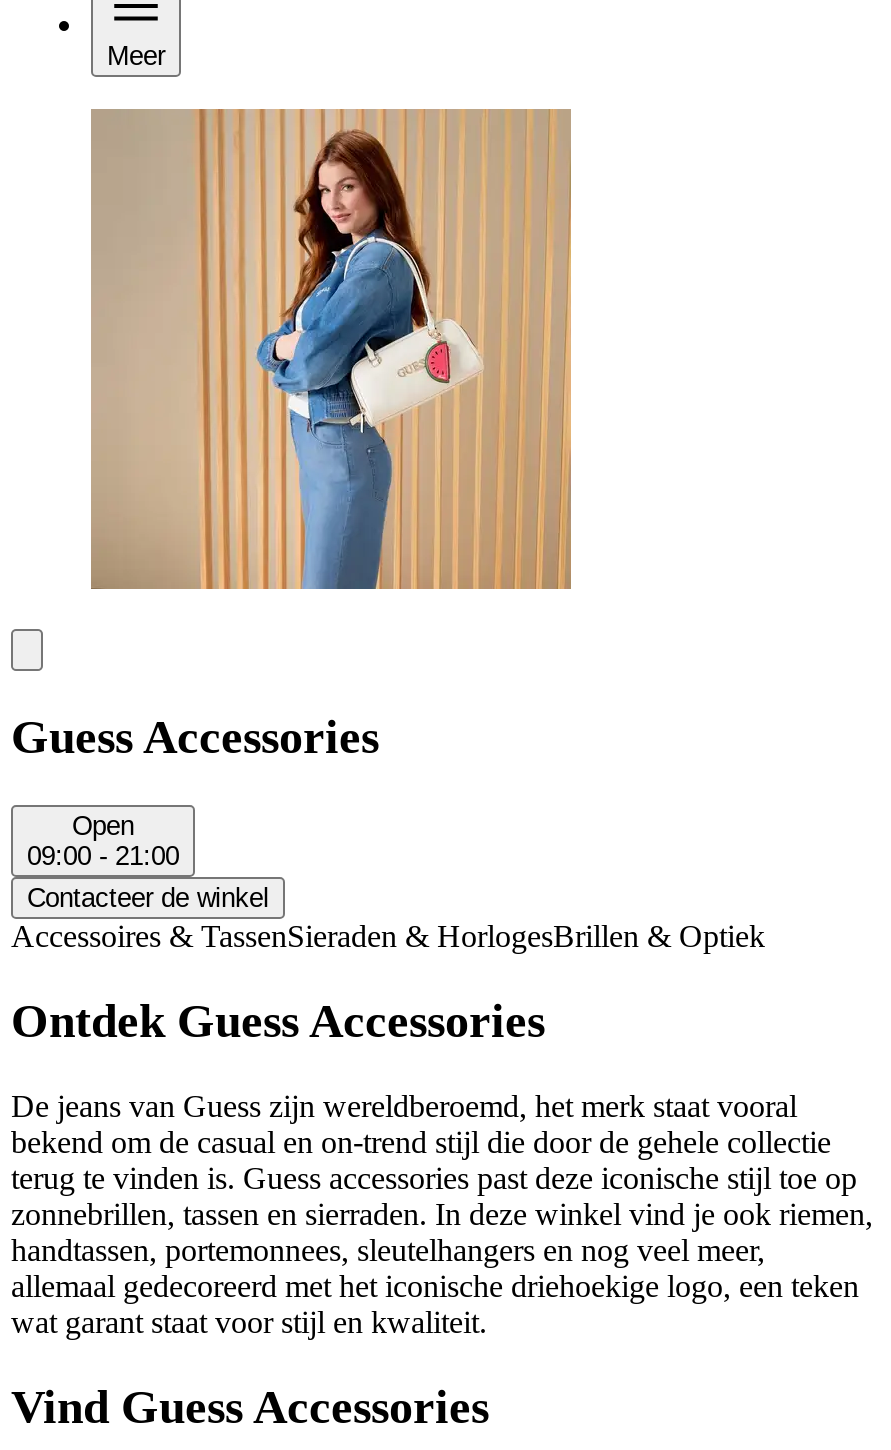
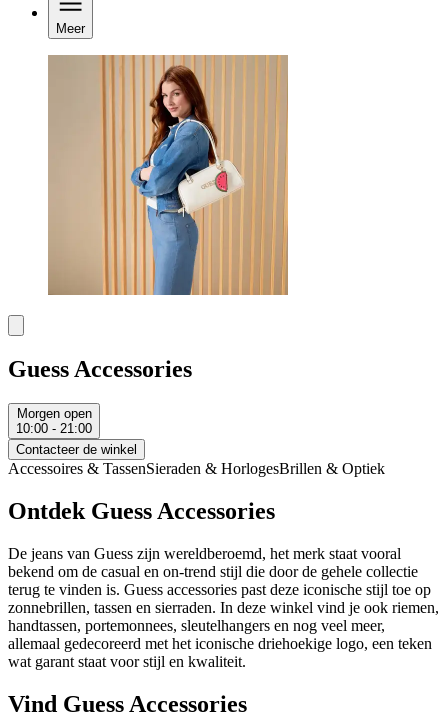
[27,811,179,871] Open | 09:00 - 21:00 -> [16,406,92,436] Morgen open | 10:00 - 21:00

